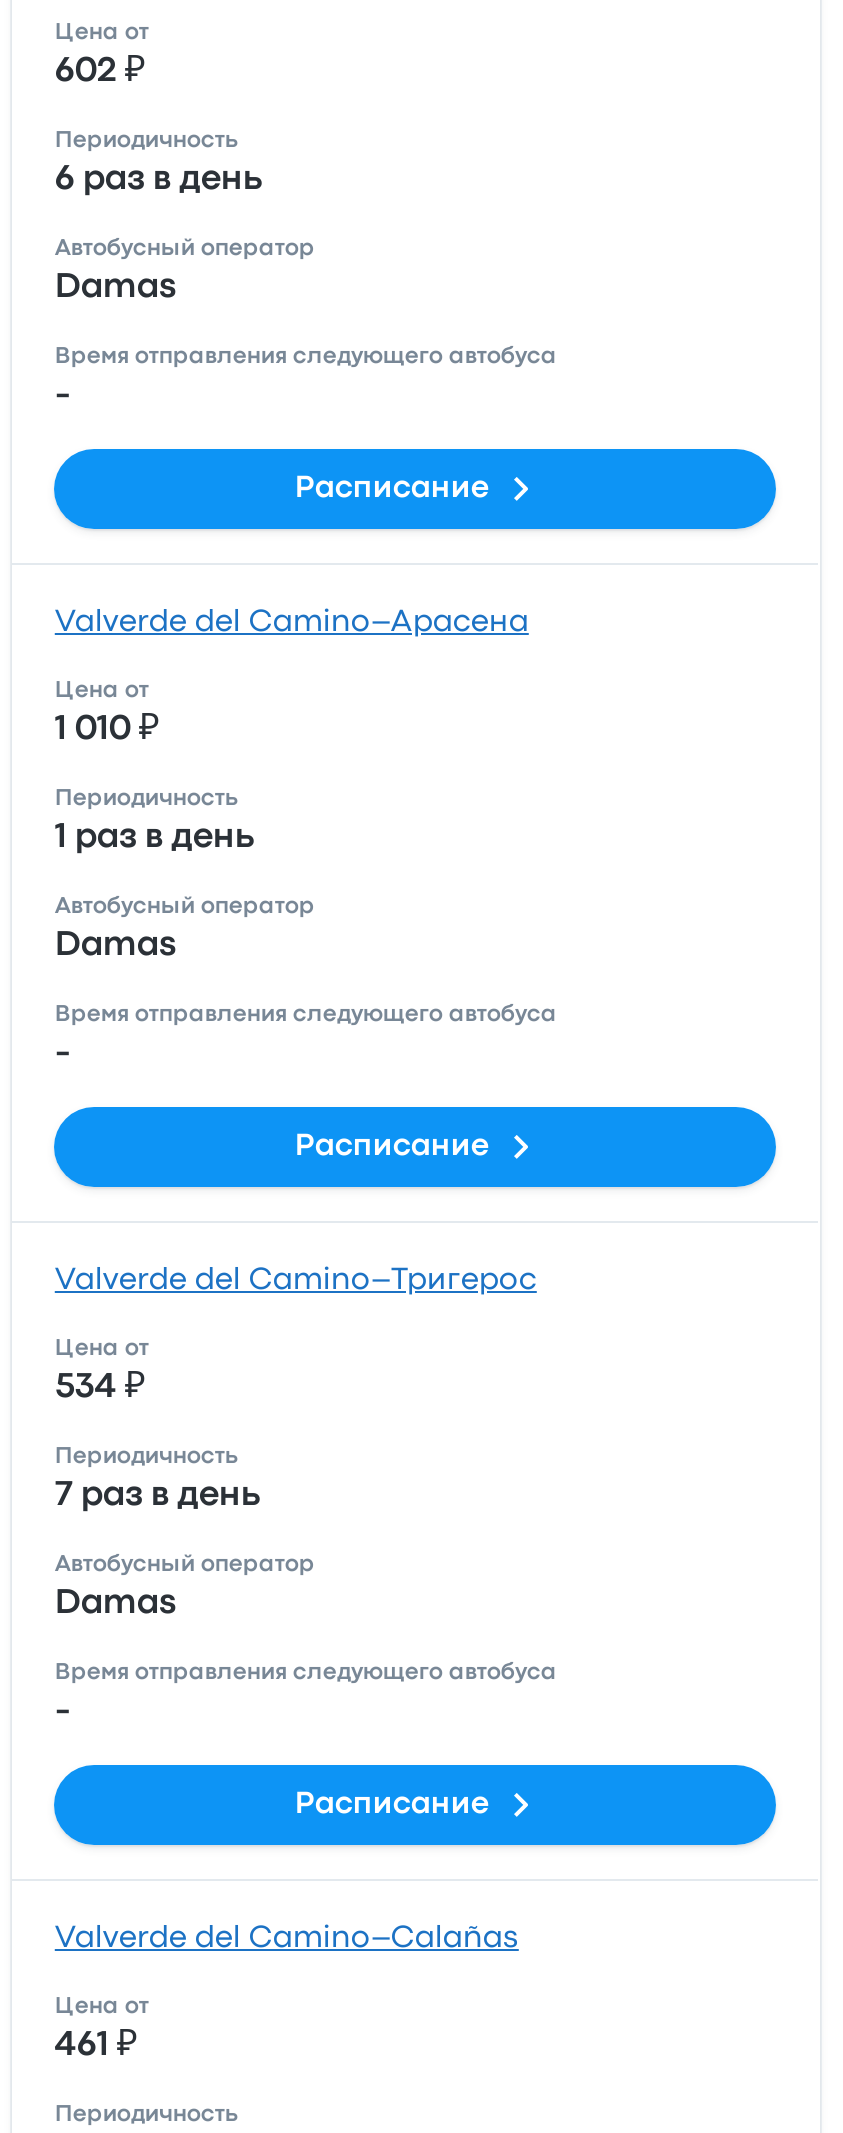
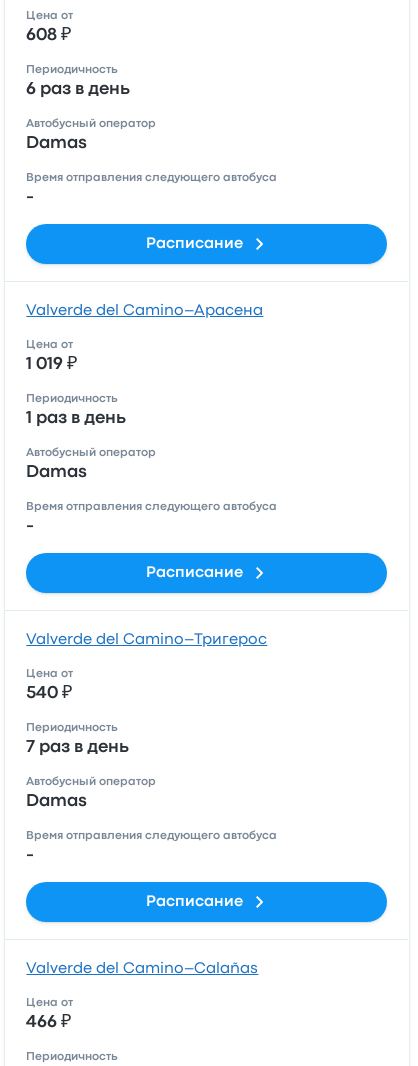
[55,57,145,87] 602 ₽ -> [26,28,71,43] 608 ₽
[55,715,159,745] 1 010 ₽ -> [26,357,77,372] 1 019 ₽
[55,1373,145,1403] 534 ₽ -> [26,686,72,701] 540 ₽
[55,2031,137,2061] 461 ₽ -> [26,1015,71,1030] 466 ₽

